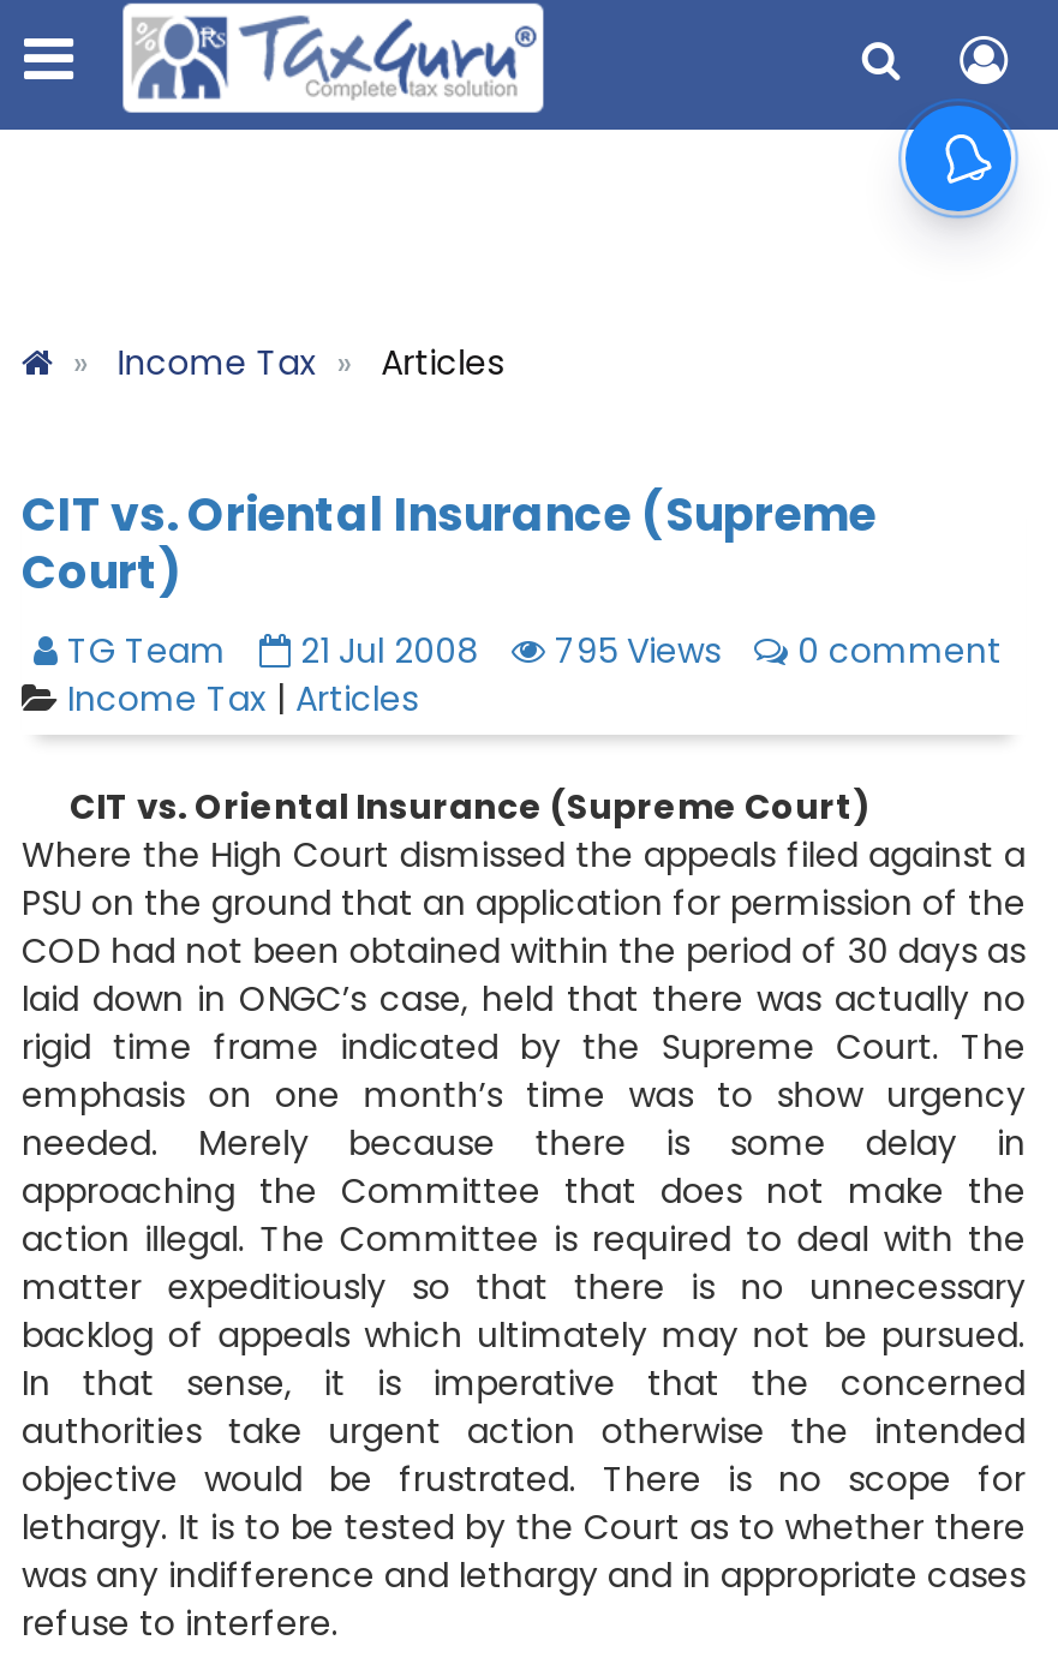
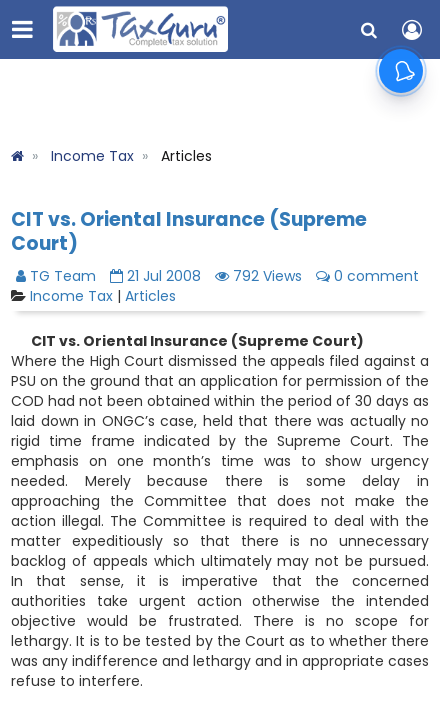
[58,627,1002,675] TG Team 21 Jul 2008 795 Views 0 comment -> [26,266,419,286] TG Team 21 Jul 2008 792 Views 0 comment

